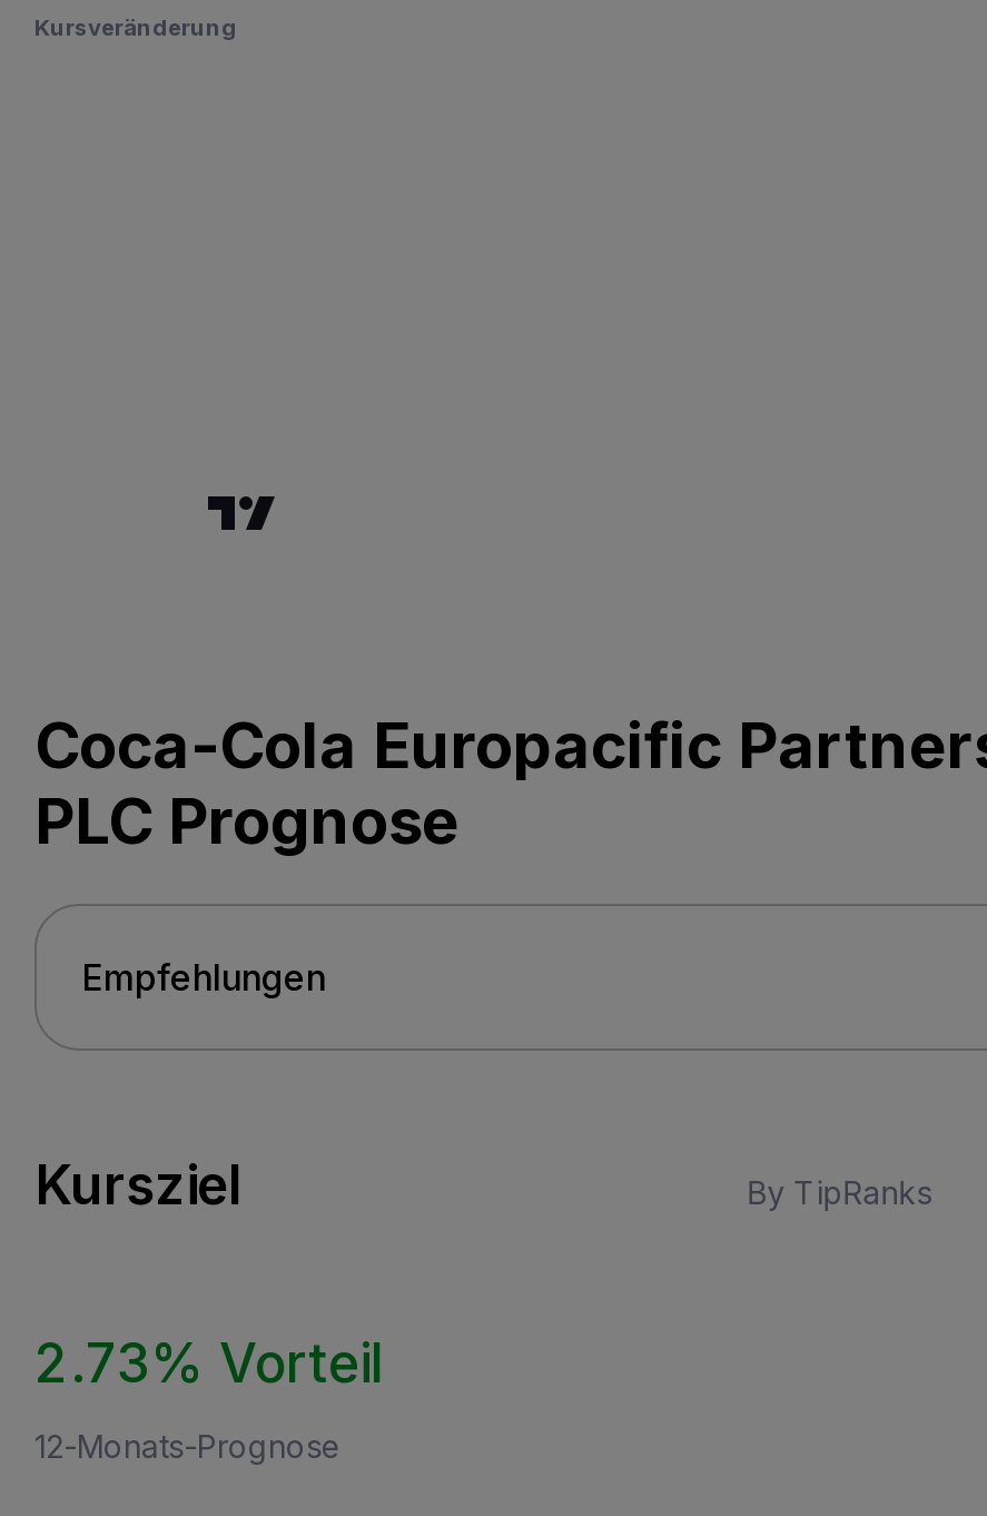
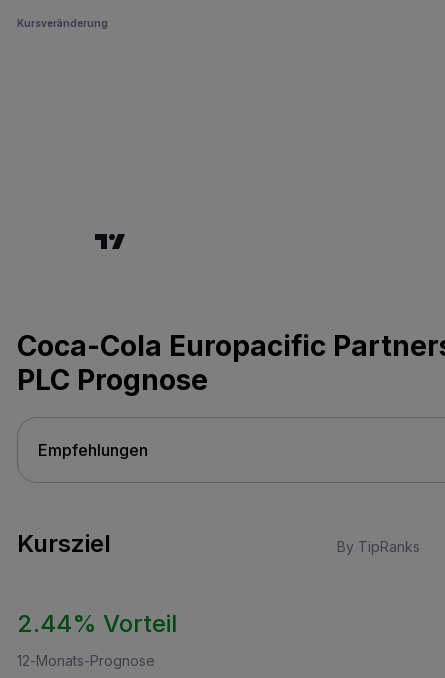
[34,1331,384,1396] 2.73% Vorteil -> [17,609,177,638] 2.44% Vorteil

